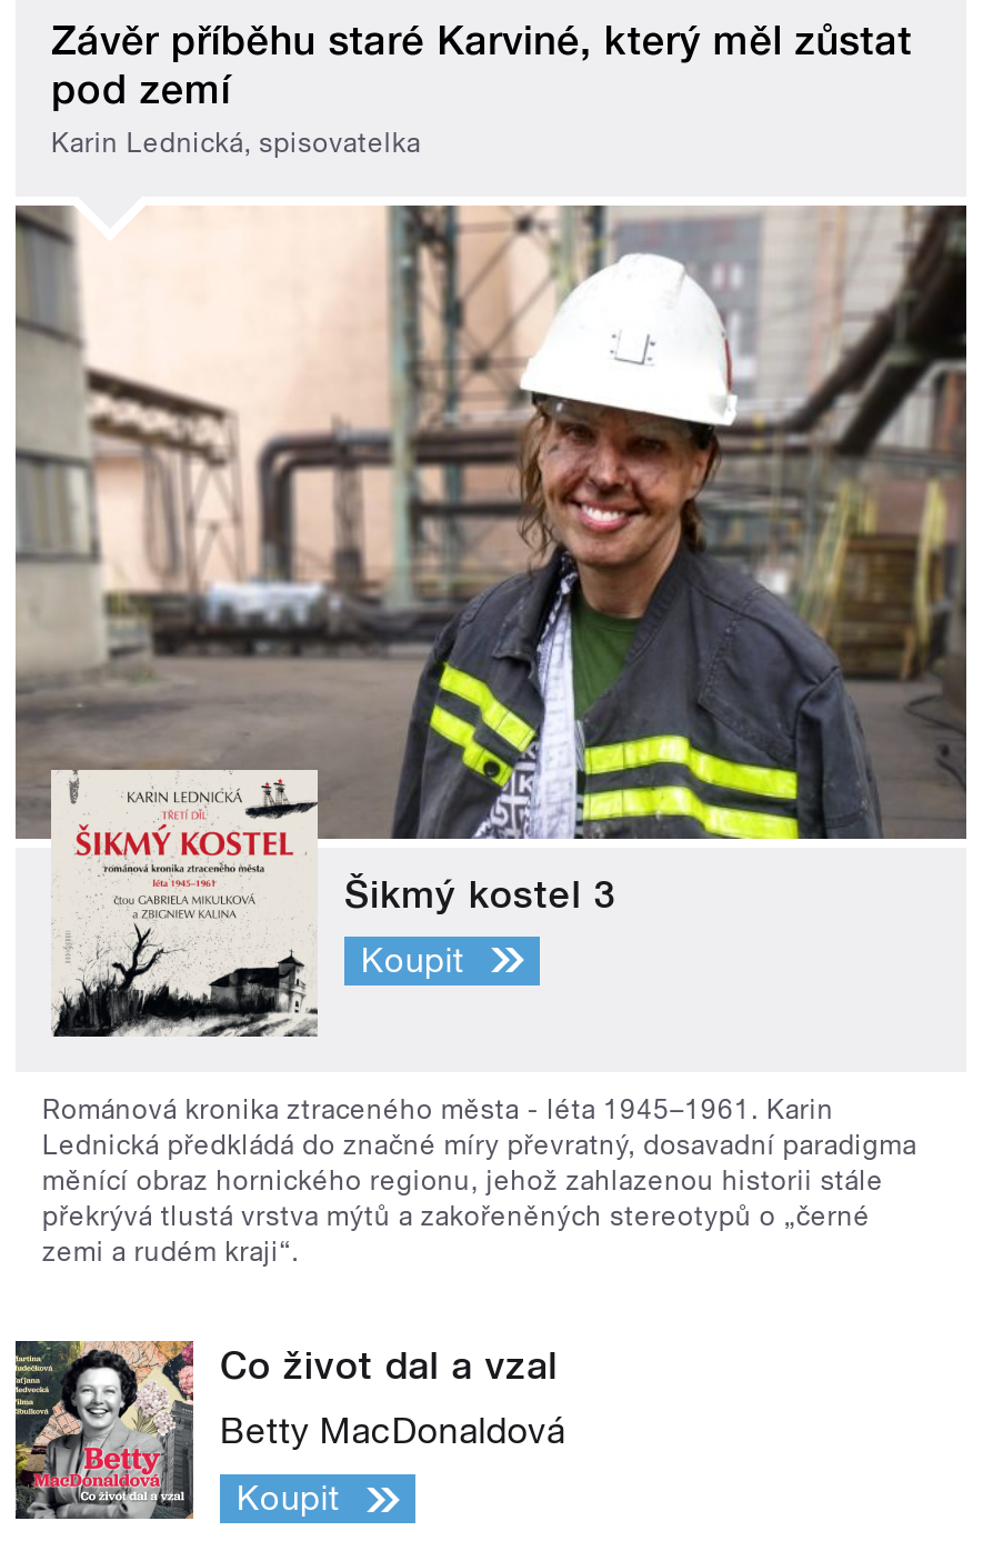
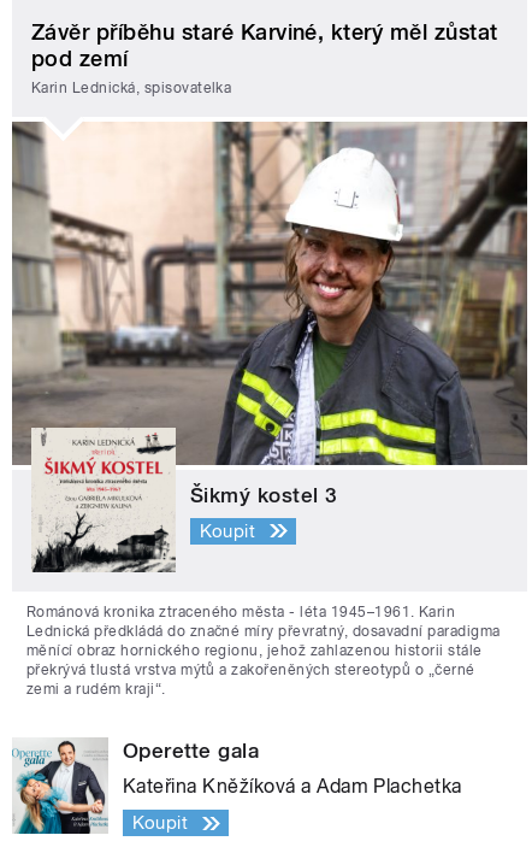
[13,1339,558,1521] [image] | Co život dal a vzal -> [12,737,259,835] [image] | Operette gala
[220,1411,566,1453] Betty MacDonaldová -> [123,775,462,798] Kateřina Kněžíková a Adam Plachetka

